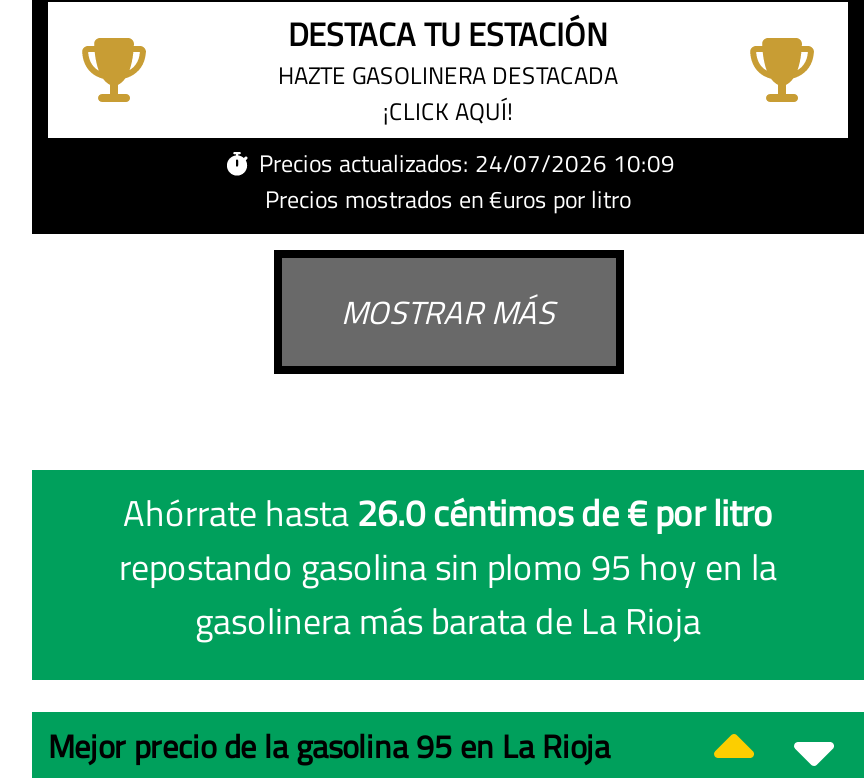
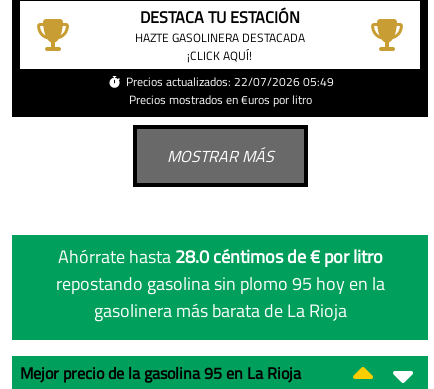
[259,144,675,182] Precios actualizados: 24/07/2026 10:09 -> [125,72,333,91] Precios actualizados: 22/07/2026 05:49
[123,486,773,540] Ahórrate hasta 26.0 céntimos de € por litro -> [57,243,382,270] Ahórrate hasta 28.0 céntimos de € por litro

